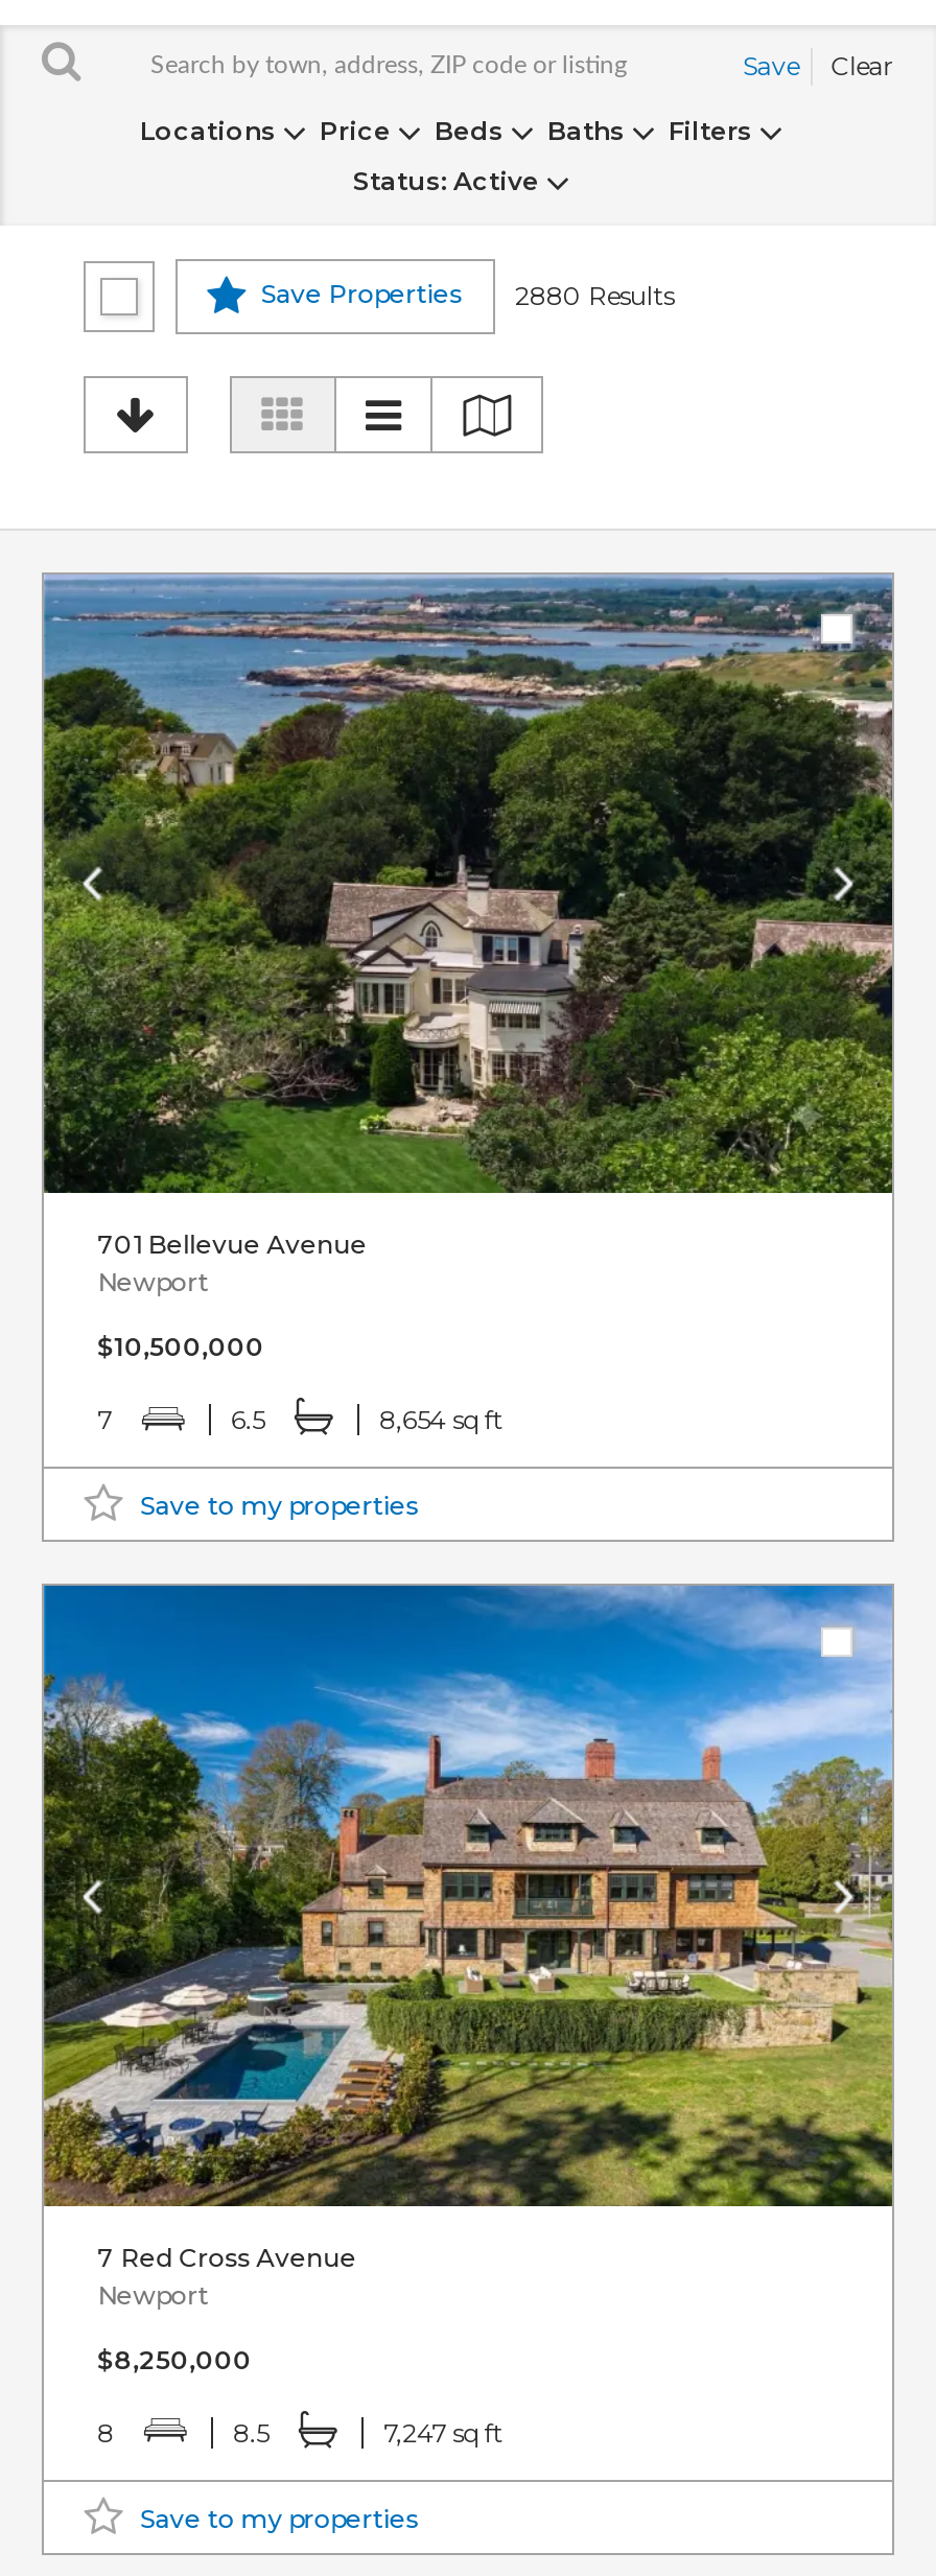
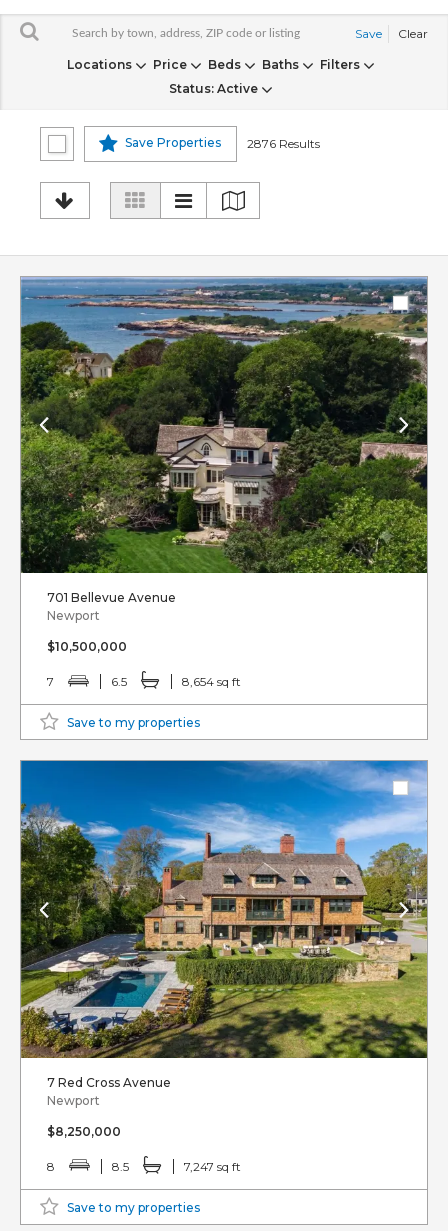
[262,279,674,312] Save Properties 2880 Results -> [125,135,319,151] Save Properties 2876 Results

